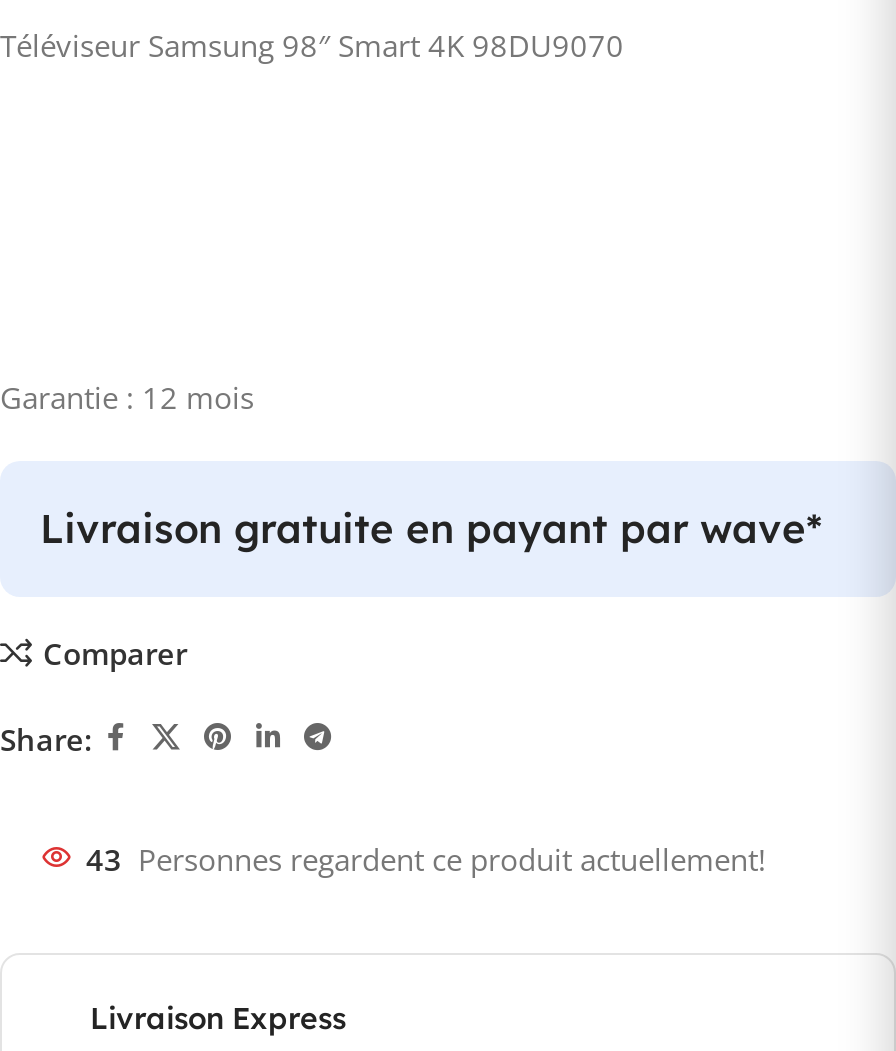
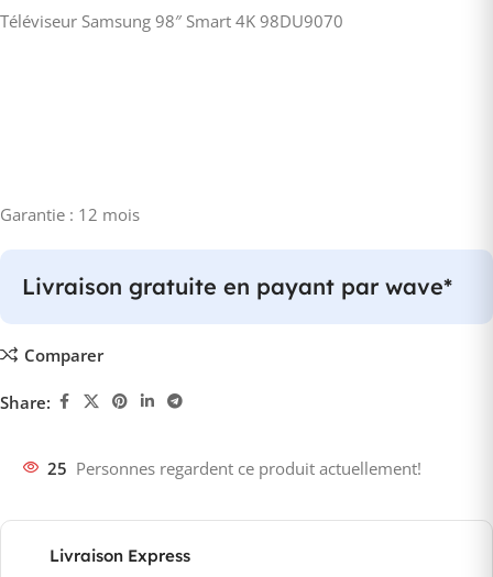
[86,840,766,880] 43 Personnes regardent ce produit actuellement! -> [47,458,421,480] 25 Personnes regardent ce produit actuellement!

